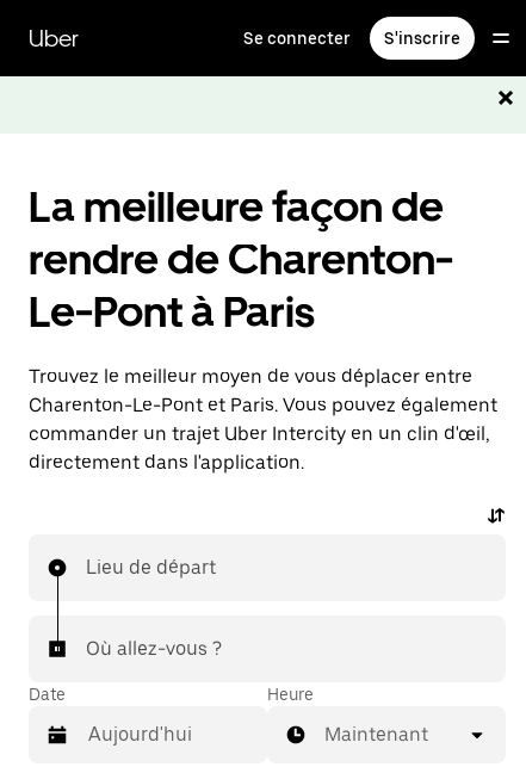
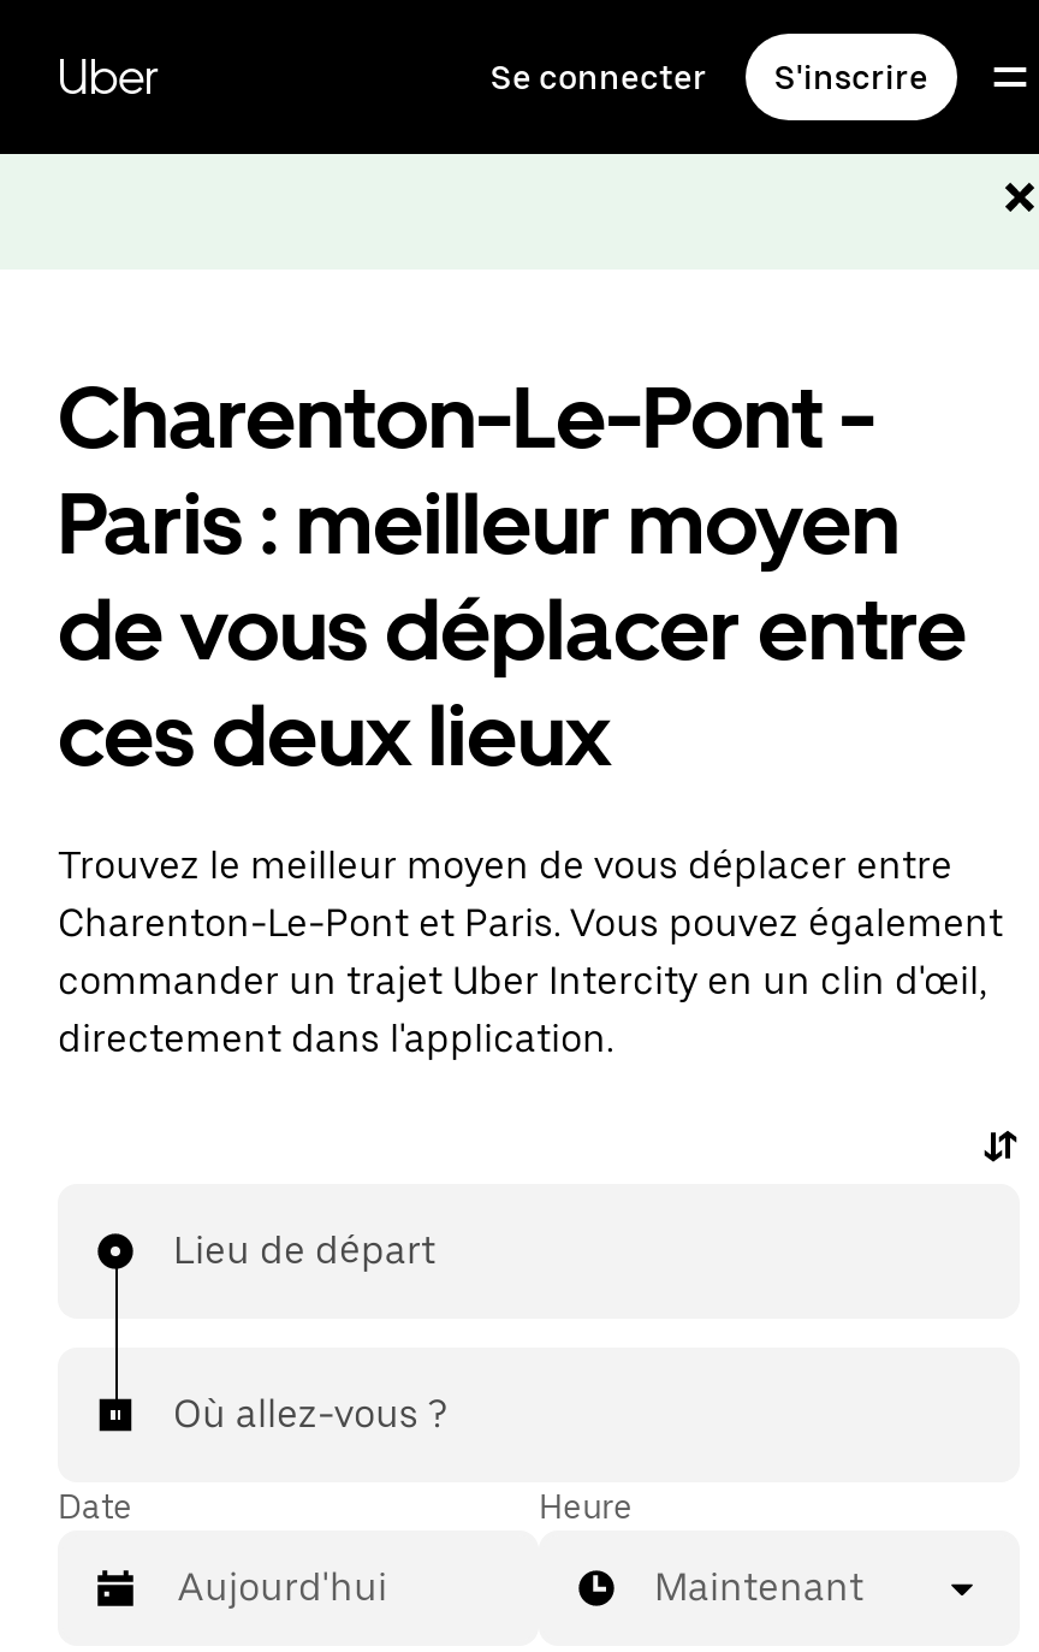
[29,181,453,338] La meilleure façon de | rendre de Charenton- | Le-Pont à Paris -> [58,366,967,787] Charenton-Le-Pont - | Paris : meilleur moyen | de vous déplacer entre | ces deux lieux

